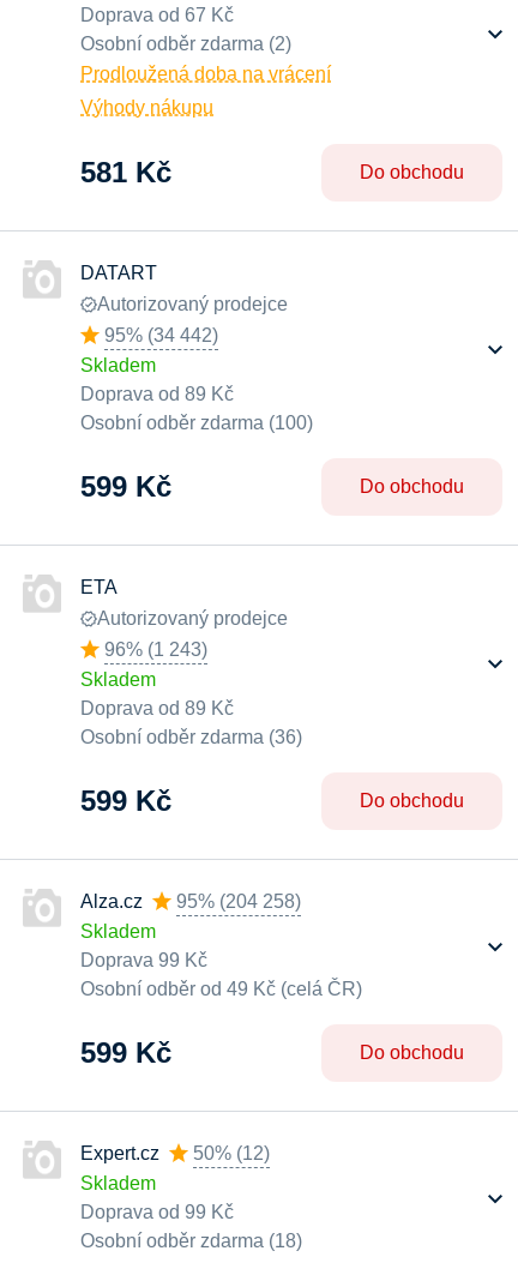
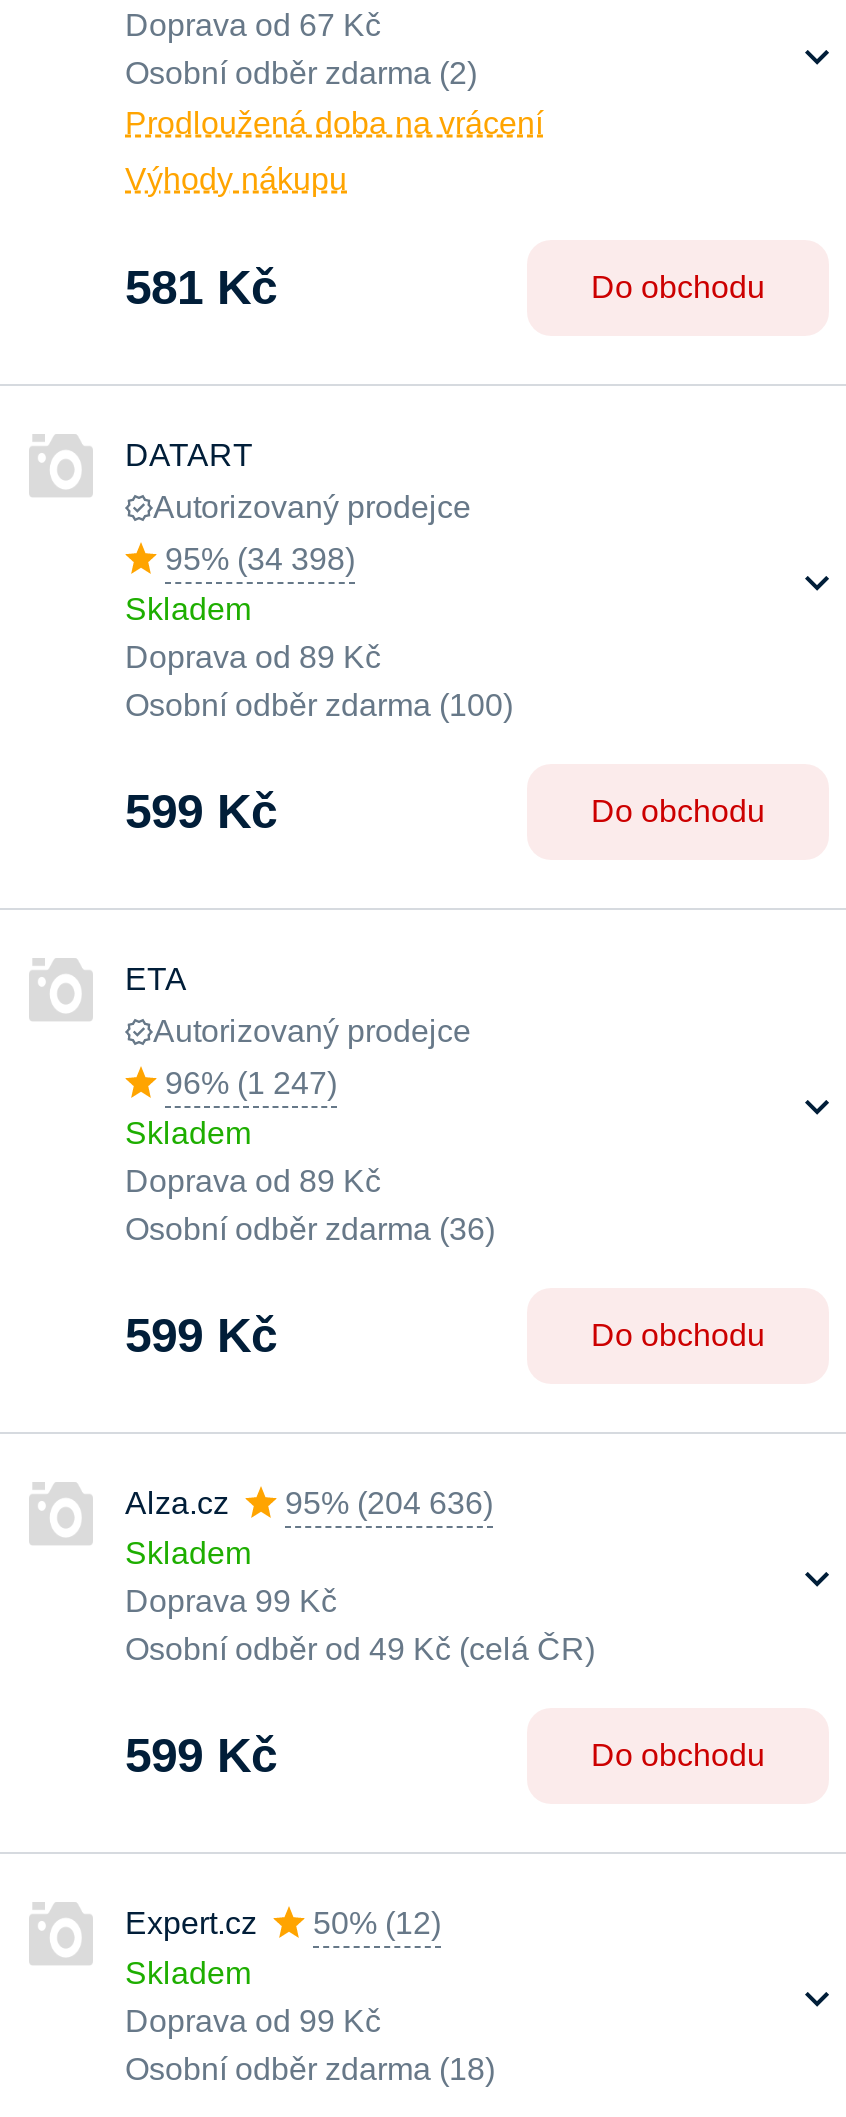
[104,325,218,345] 95% (34 442) -> [165,542,355,576] 95% (34 398)
[104,639,207,660] 96% (1 243) -> [165,1066,337,1100] 96% (1 247)
[80,891,301,912] Alza.cz 95% (204 258) -> [125,1486,493,1520] Alza.cz 95% (204 636)

